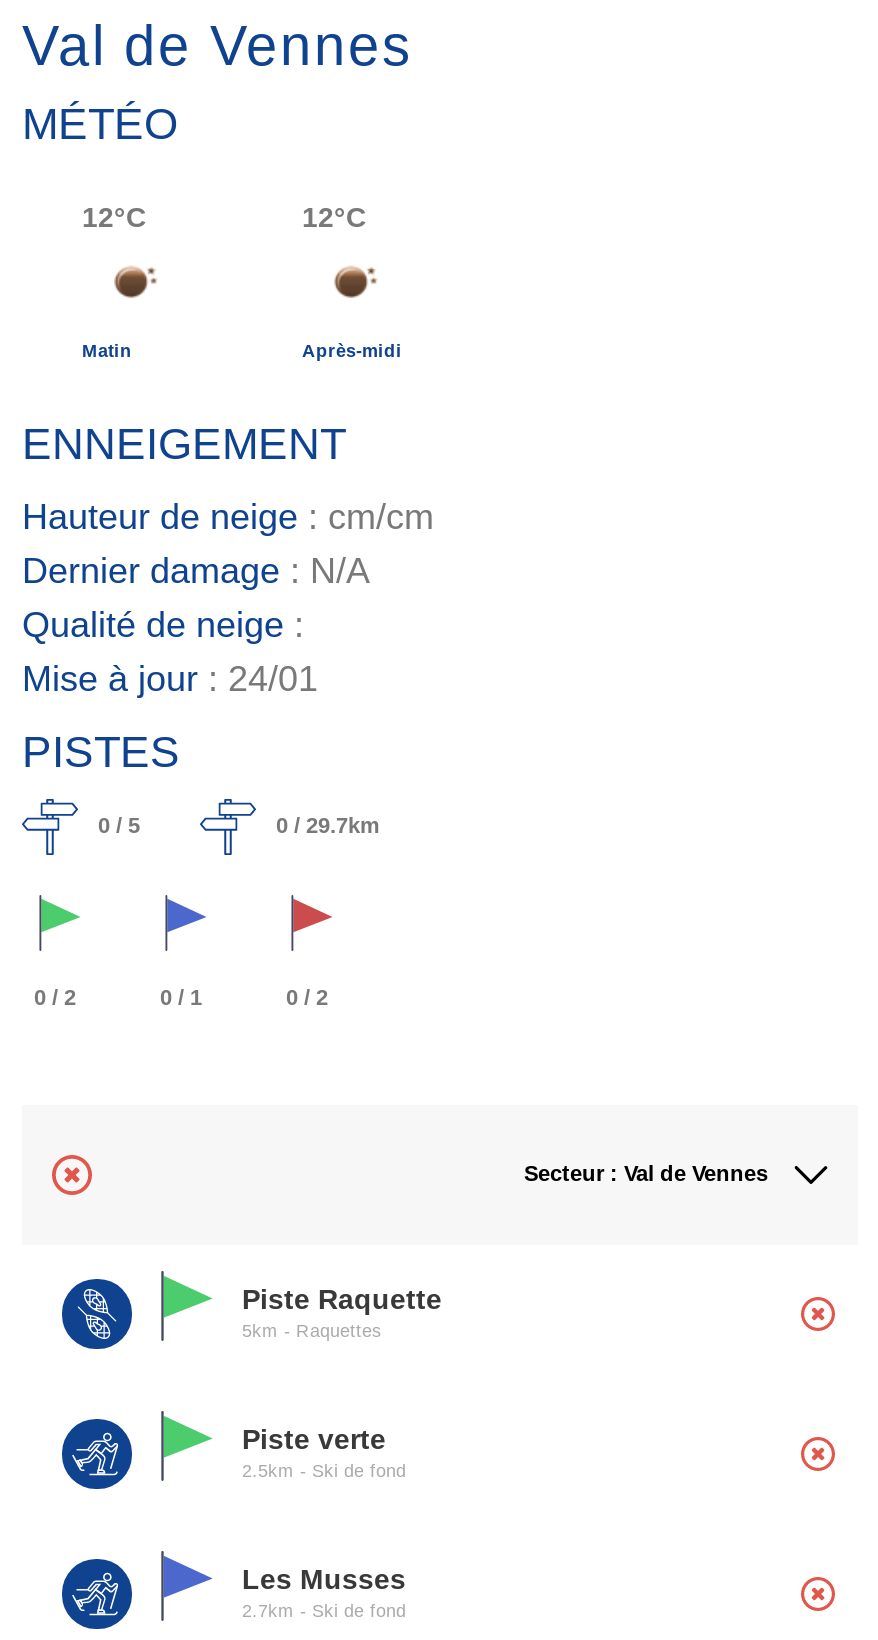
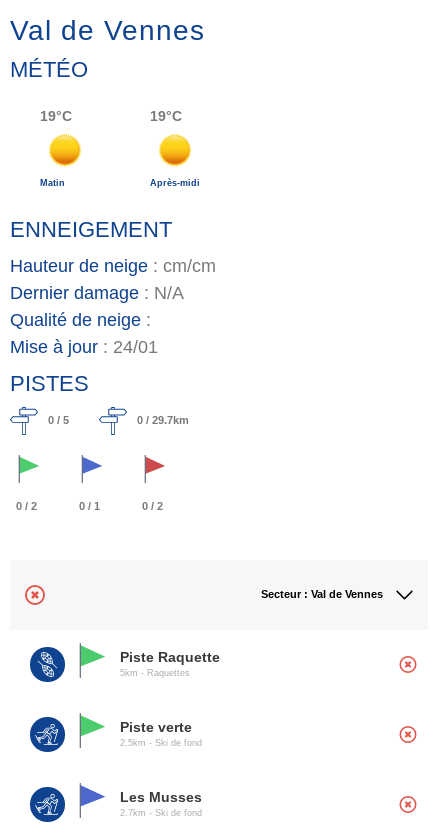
[82,201,146,233] 12°C -> [40,108,72,124] 19°C
[302,201,366,233] 12°C -> [150,108,182,124] 19°C
[100,253,164,317] [image] -> [48,133,82,167] [image]
[320,253,384,317] [image] -> [158,133,192,167] [image]

